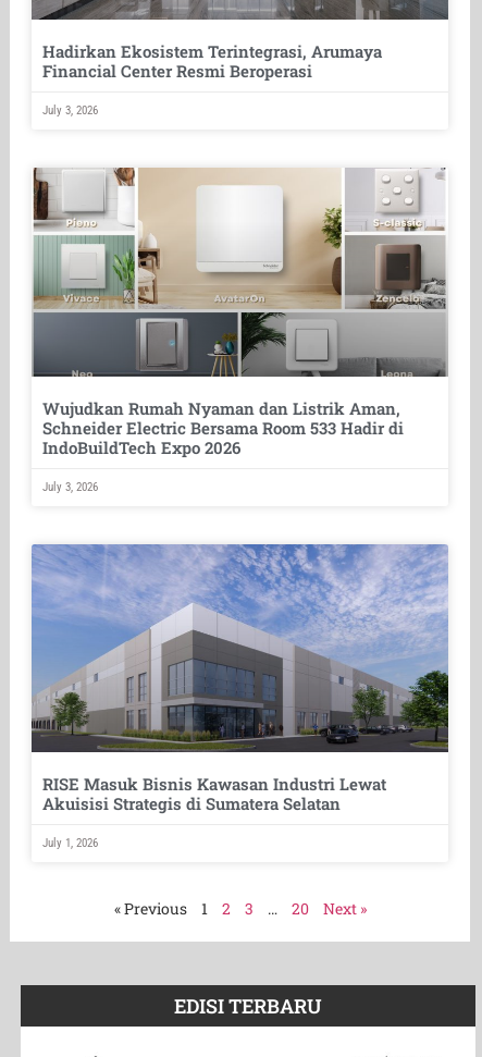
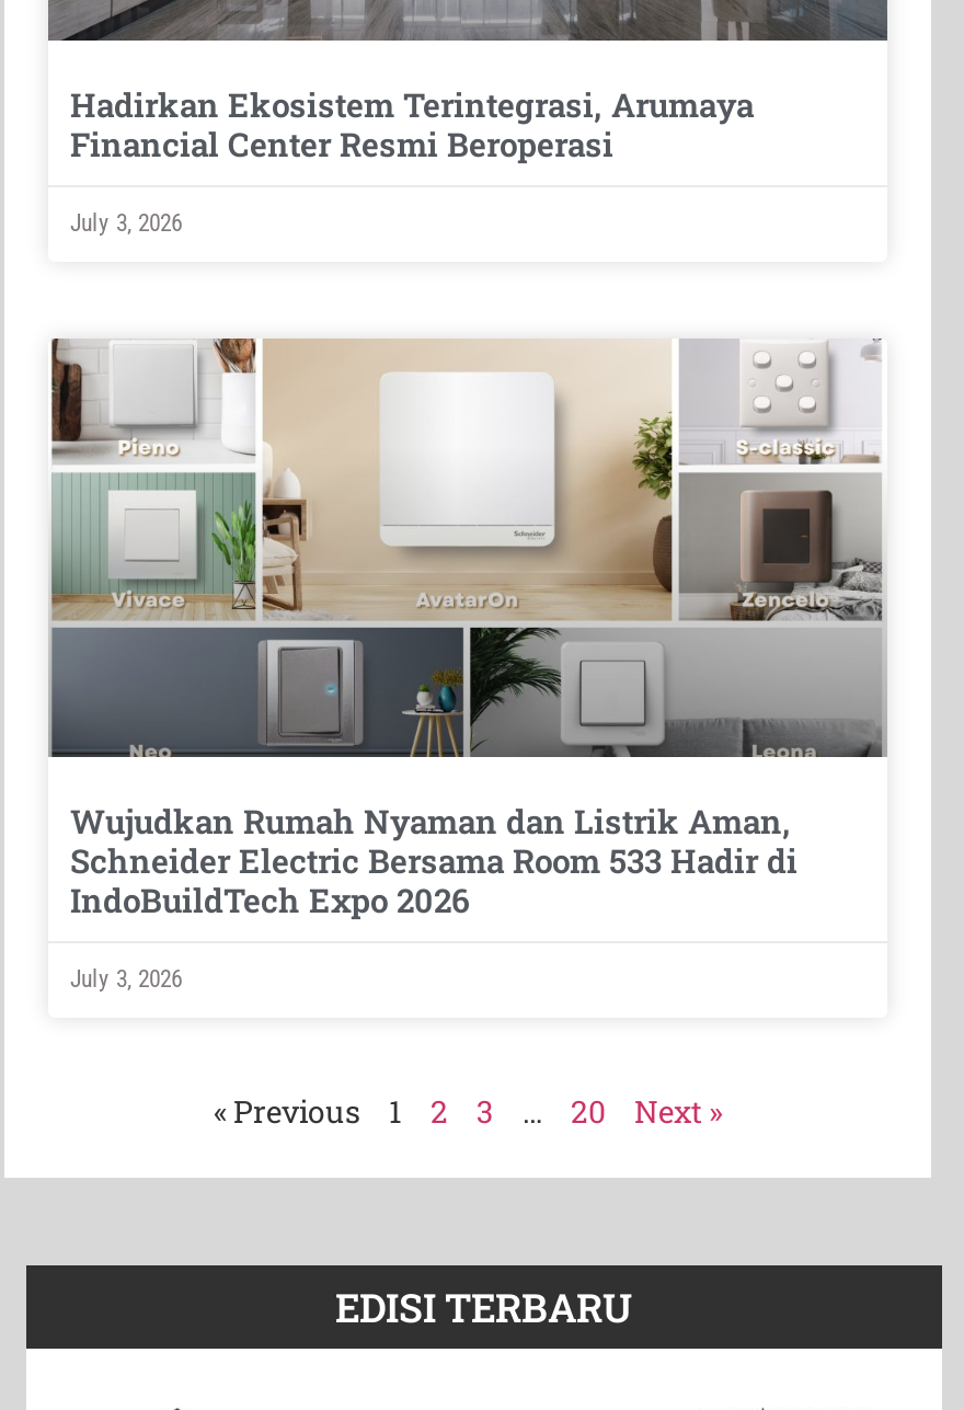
[30,543,449,850] [image] | RISE Masuk Bisnis Kawasan Industri Lewat | Akuisisi Strategis di Sumatera Selatan | July 1, 2026 -> none

